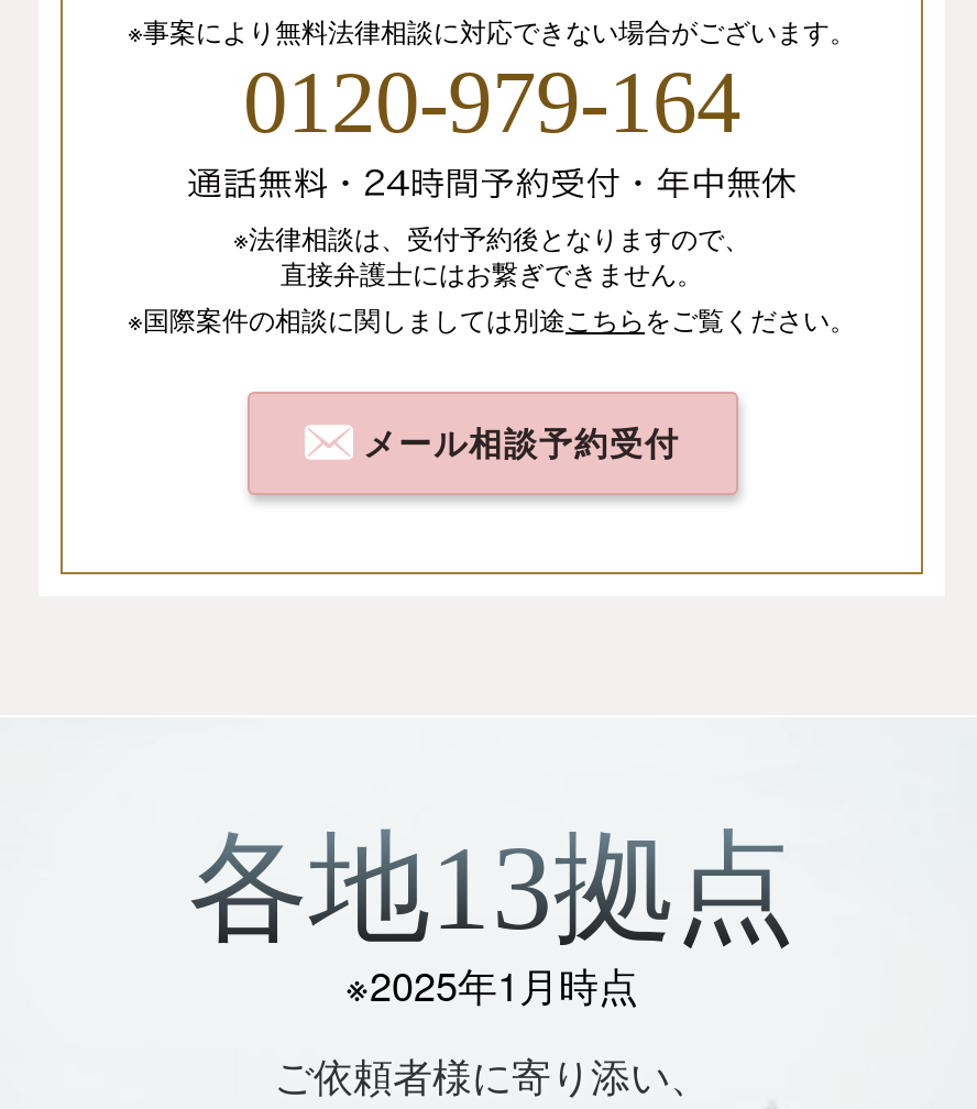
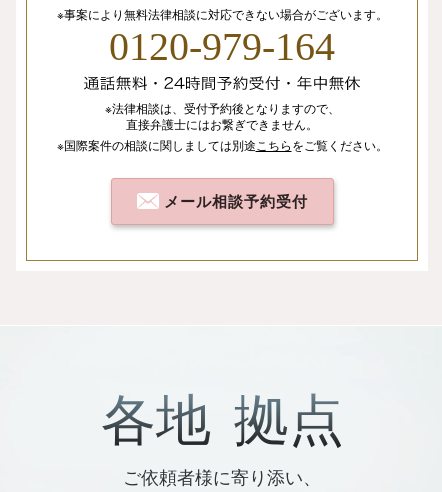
[188,822,795,1013] 各地13拠点 | ※2025年1月時点 -> [100,390,343,451] 各地 拠点

